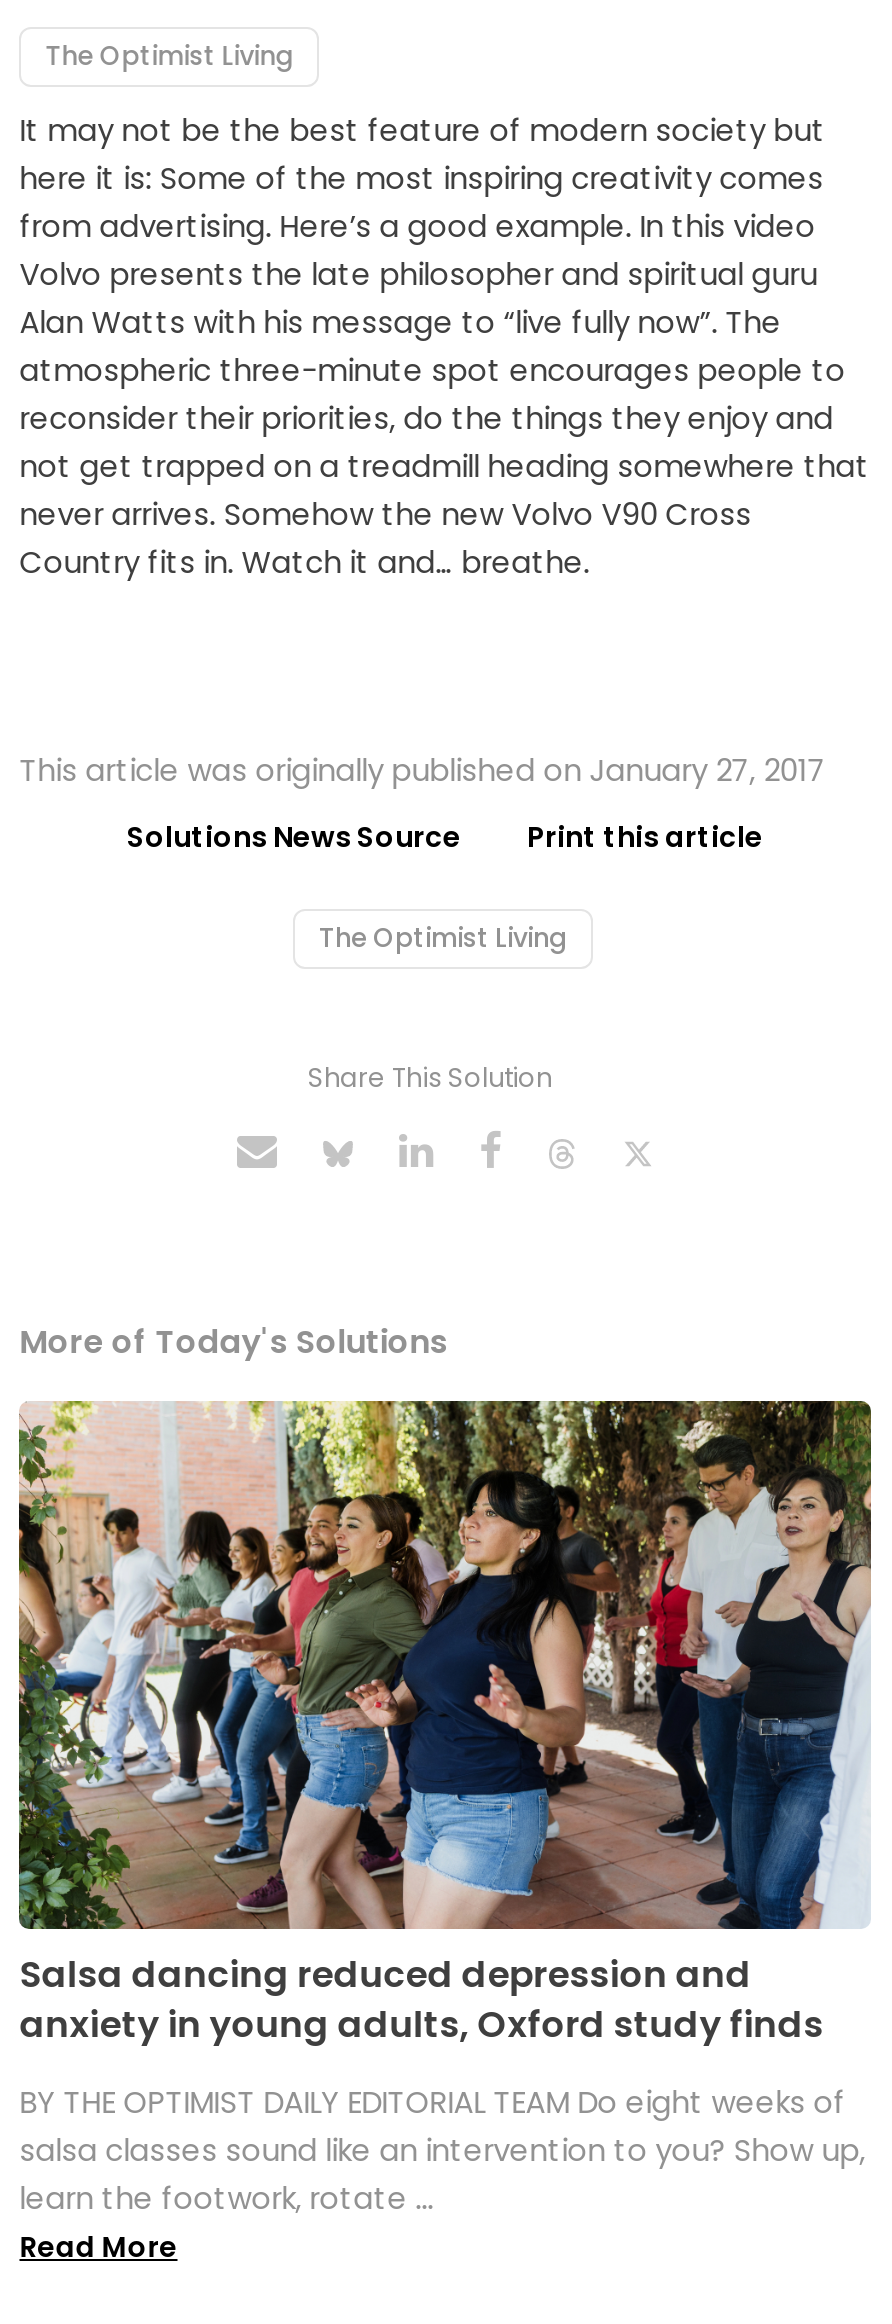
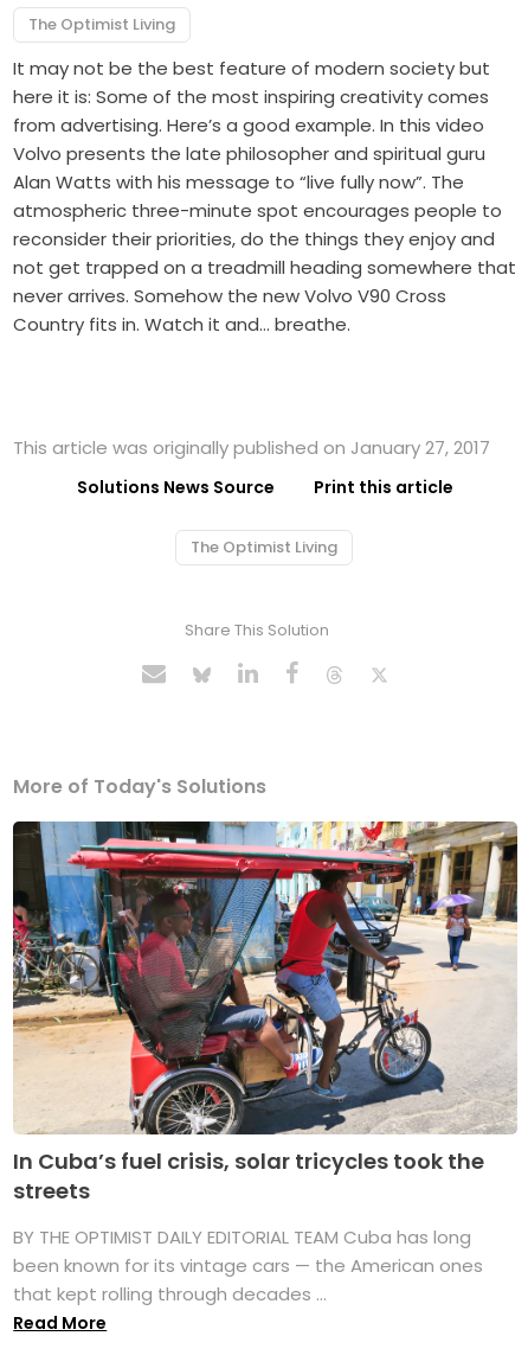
[17,1399,873,2049] [image] | Salsa dancing reduced depression and | anxiety in young adults, Oxford study finds -> [12,820,517,1206] [image] | In Cuba’s fuel crisis, solar tricycles took the | streets
[19,2081,865,2219] BY THE OPTIMIST DAILY EDITORIAL TEAM Do eight weeks of | salsa classes sound like an intervention to you? Show up, | learn the footwork, rotate ... -> [13,1225,483,1306] BY THE OPTIMIST DAILY EDITORIAL TEAM Cuba has long | been known for its vintage cars — the American ones | that kept rolling through decades ...

